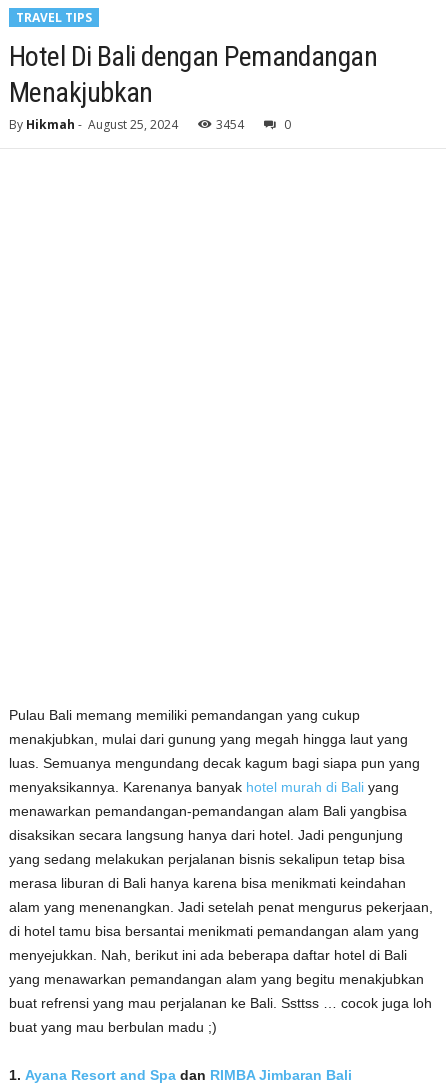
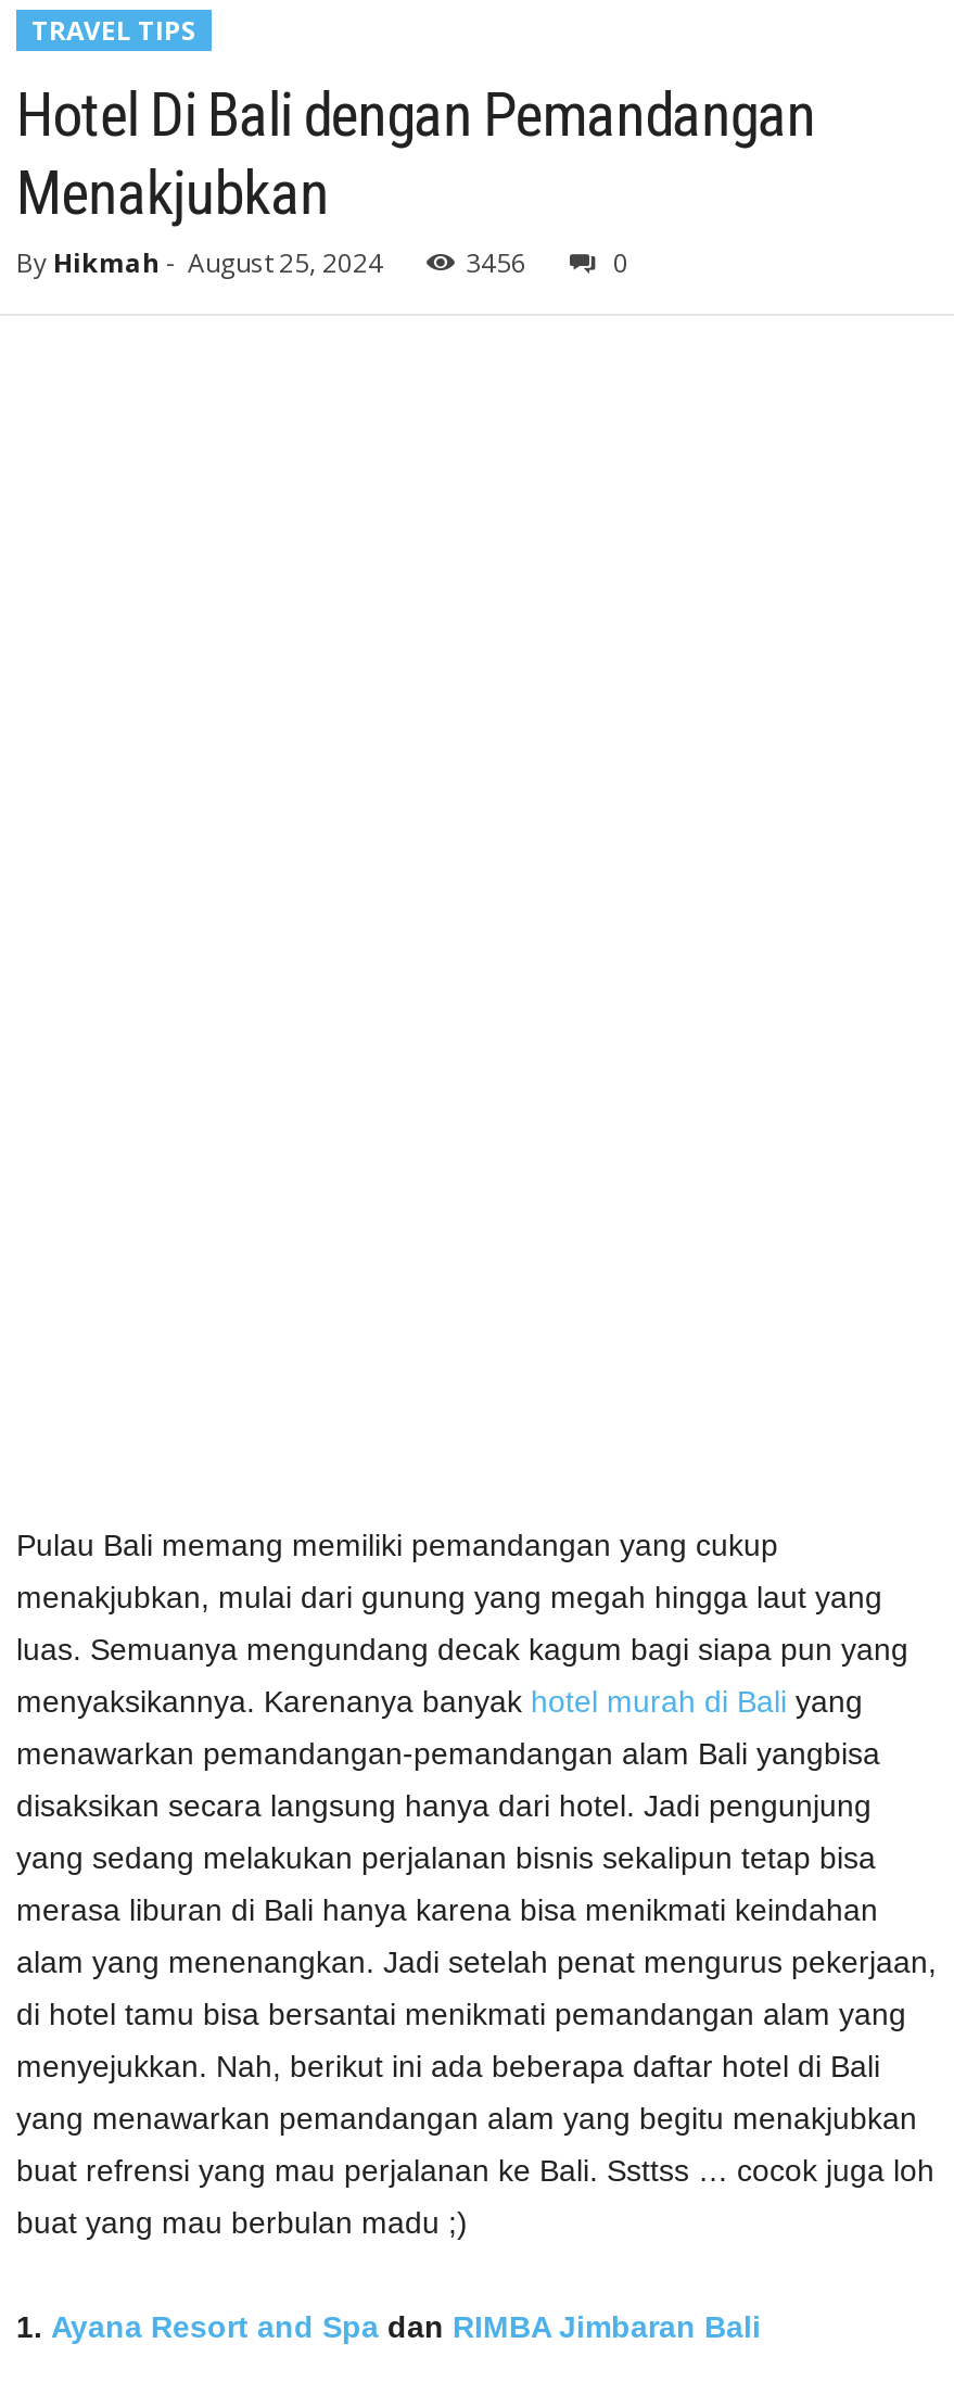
[216,116,244,133] 3454 -> [466,244,526,281] 3456

